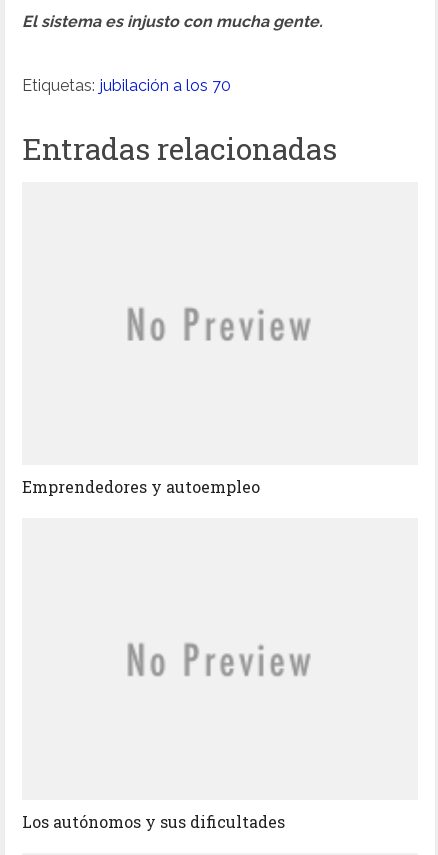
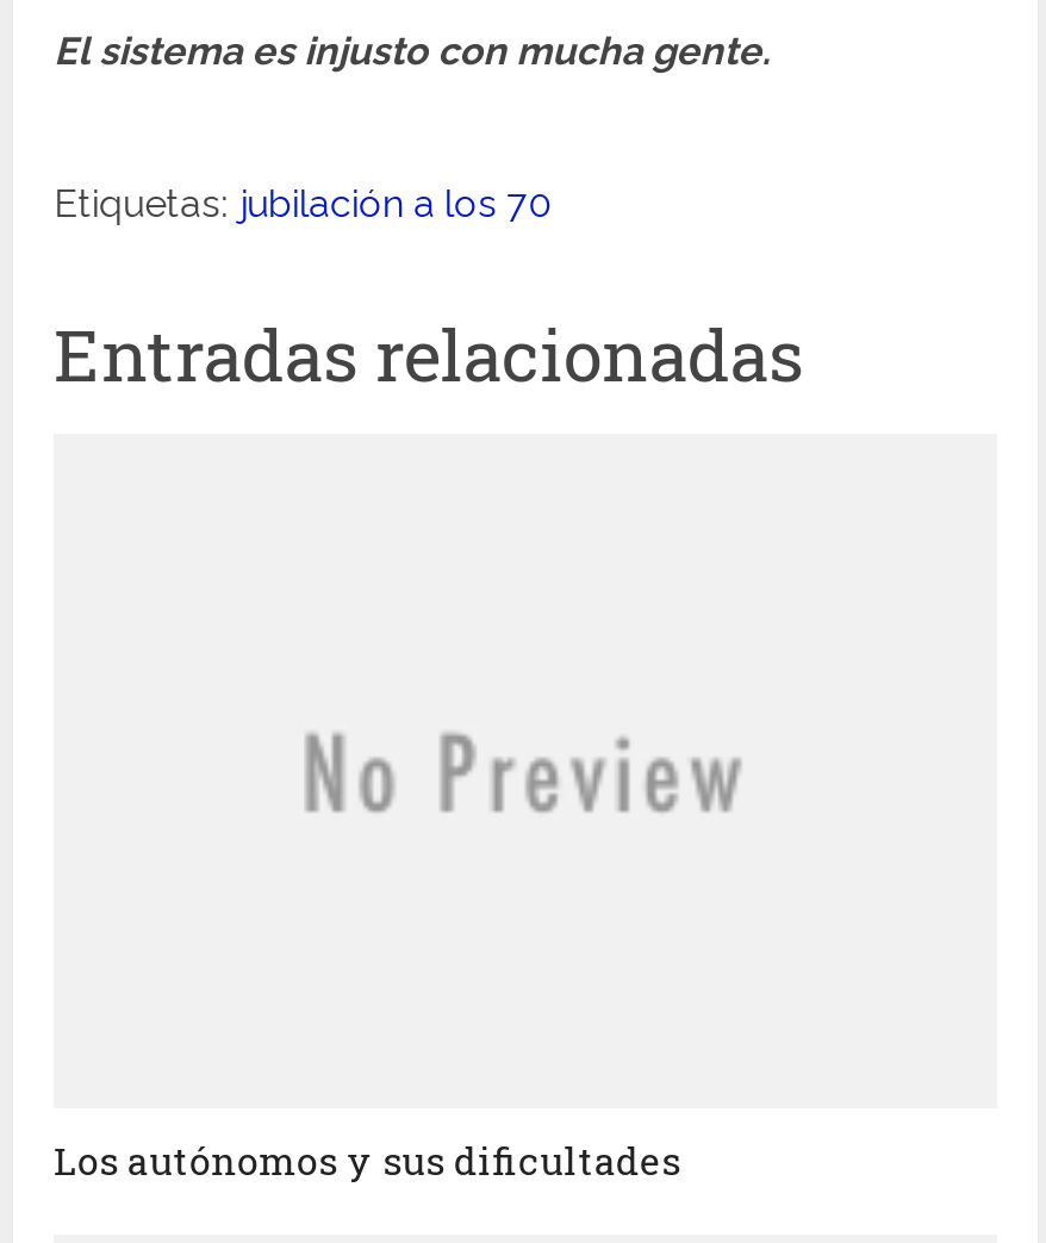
[22,476,260,497] Emprendedores y autoempleo -> none

